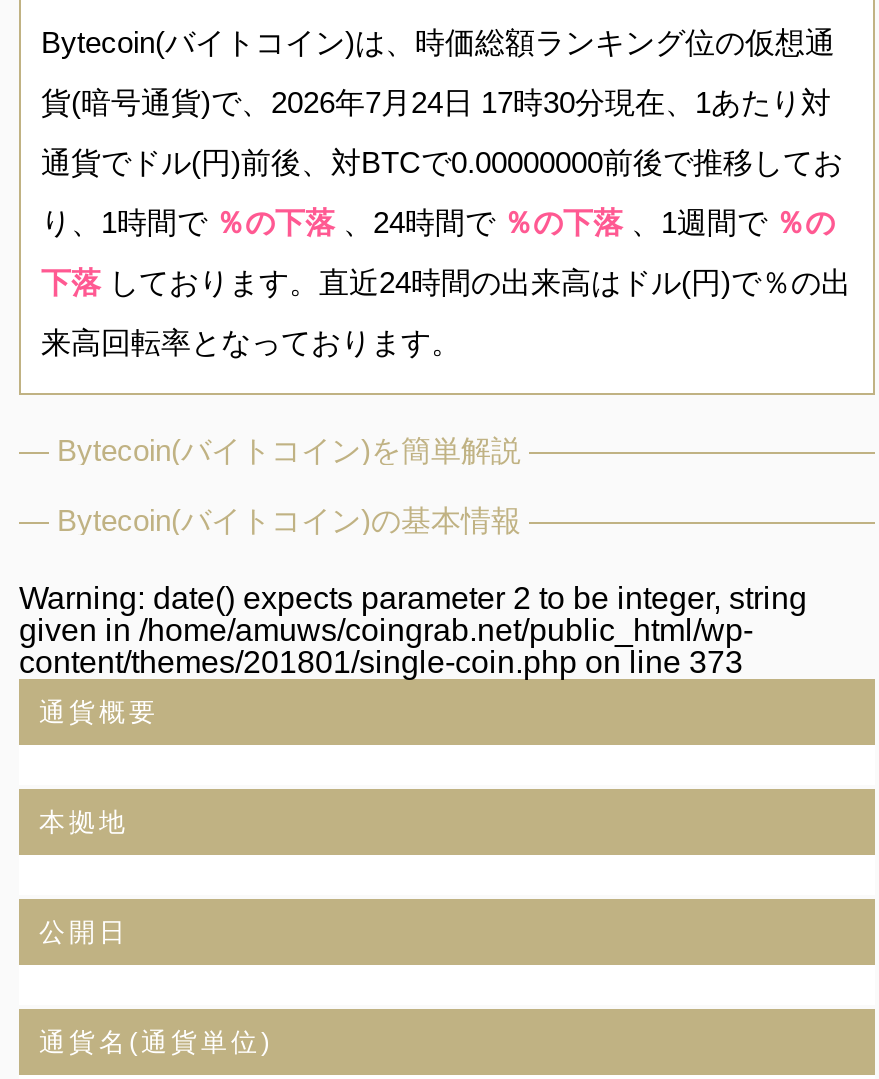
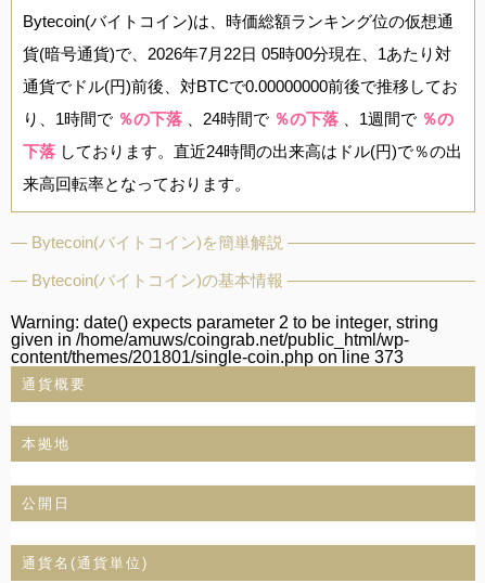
[41,84,831,118] 貨(暗号通貨)で、2026年7月24日 17時30分現在、1あたり対 -> [23,44,451,62] 貨(暗号通貨)で、2026年7月22日 05時00分現在、1あたり対

